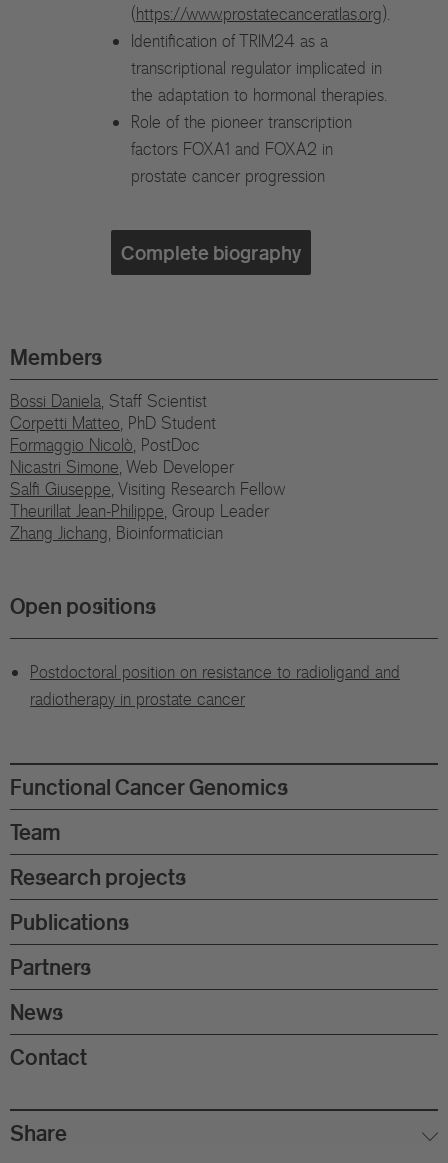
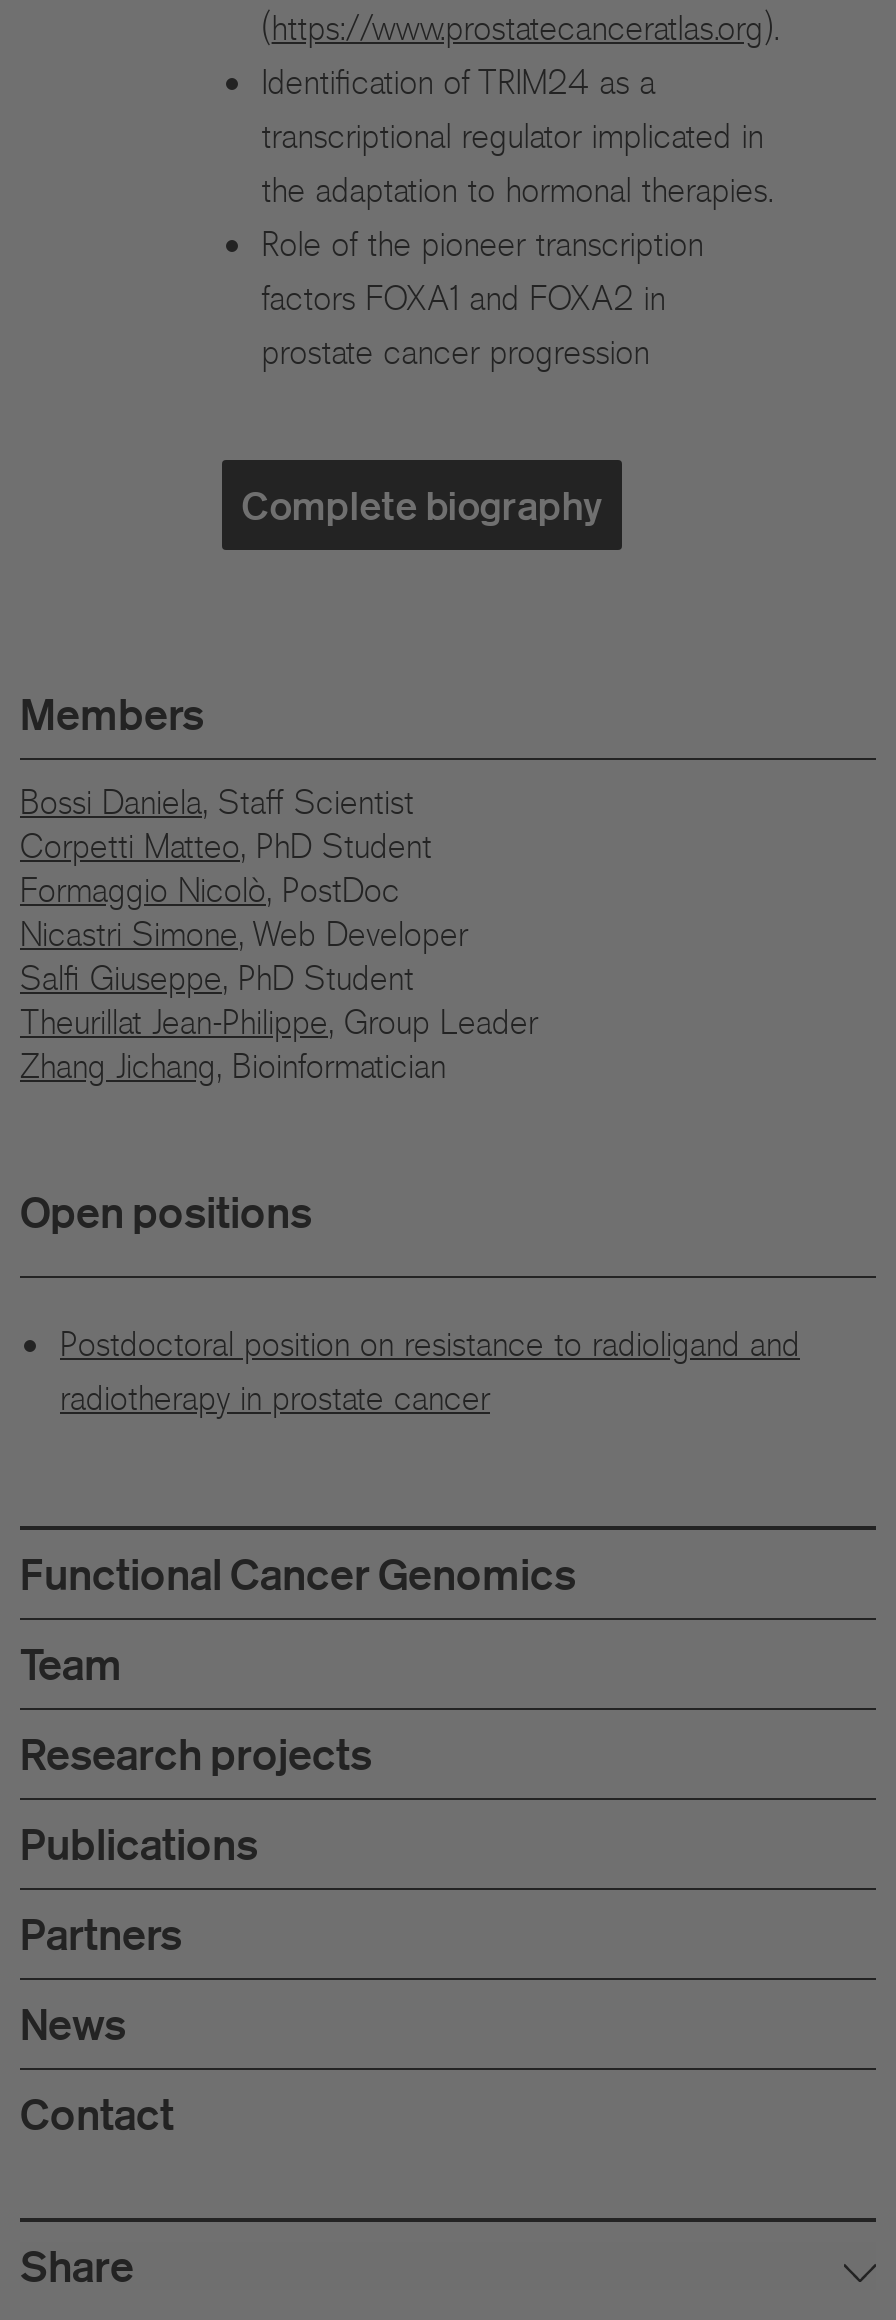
[10,478,285,500] Salfi Giuseppe, Visiting Research Fellow -> [20,956,414,1000] Salfi Giuseppe, PhD Student

